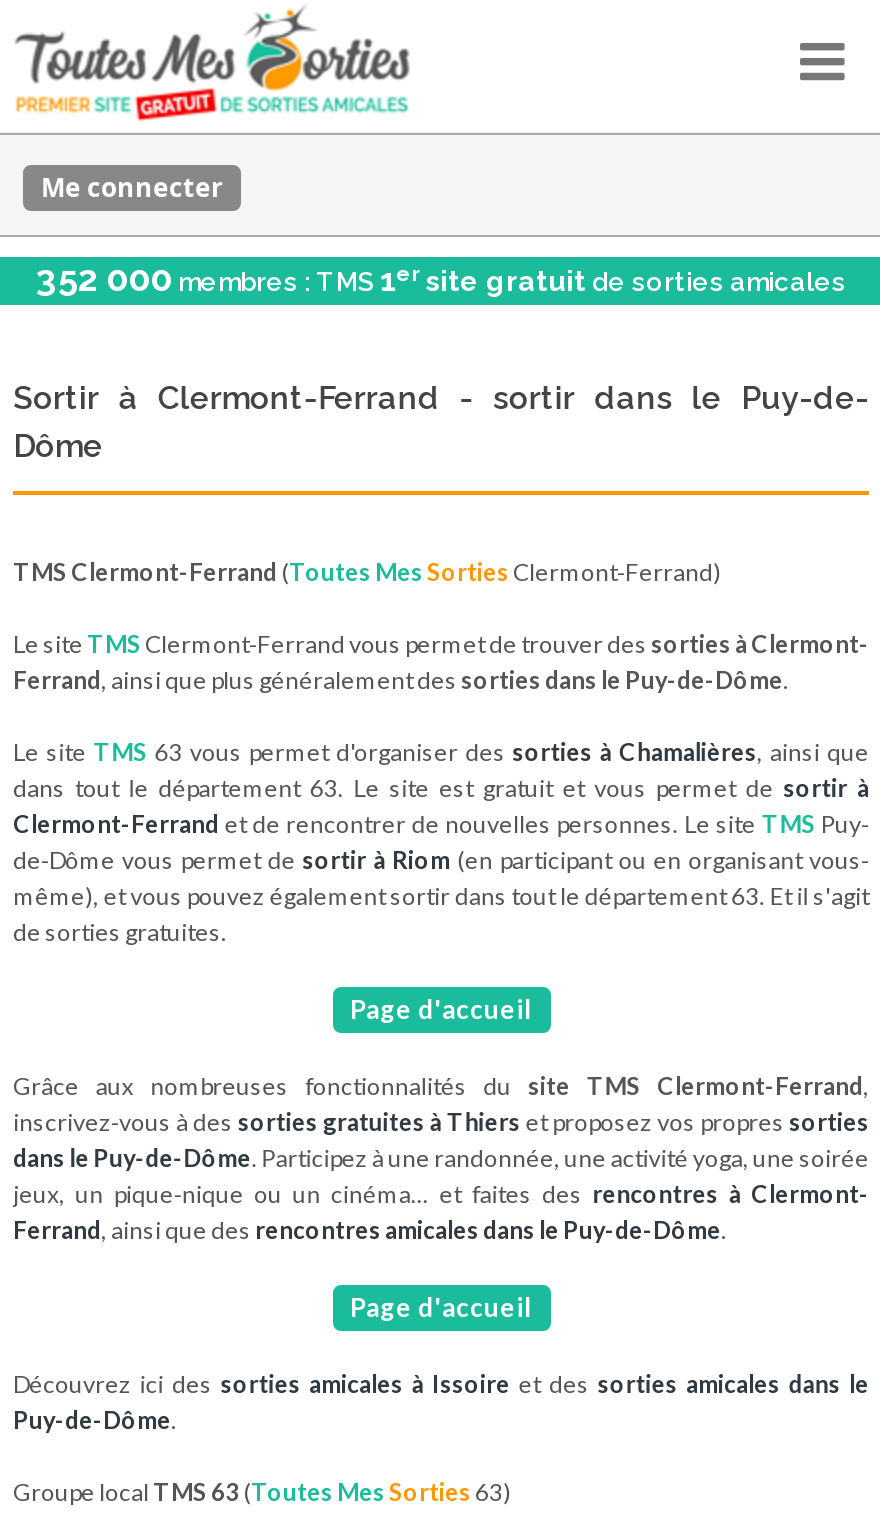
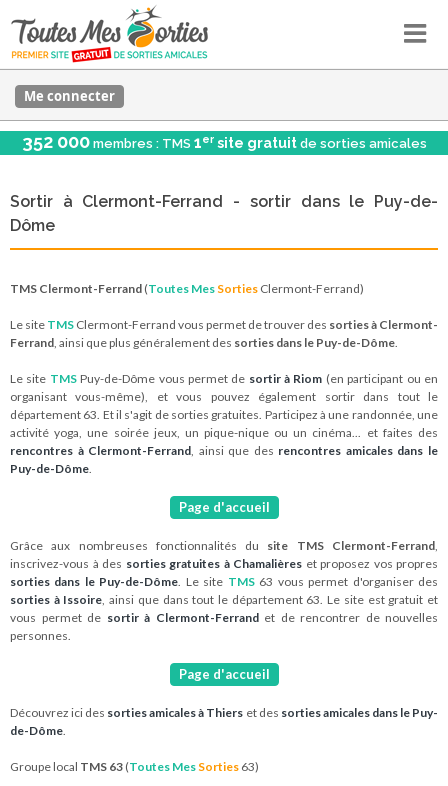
[13,737,869,947] Le site TMS 63 vous permet d'organiser des sorties à Chamalières, ainsi que | dans tout le département 63. Le site est gratuit et vous permet de sortir à | Clermont-Ferrand et de rencontrer de nouvelles personnes. Le site TMS Puy- | de-Dôme vous permet de sortir à Riom (en participant ou en organisant vous- | même), et vous pouvez également sortir dans tout le département 63. Et il s'agit | de sorties gratuites. -> [10,371,438,476] Le site TMS Puy-de-Dôme vous permet de sortir à Riom (en participant ou en | organisant vous-même), et vous pouvez également sortir dans tout le | département 63. Et il s'agit de sorties gratuites. Participez à une randonnée, une | activité yoga, une soirée jeux, un pique-nique ou un cinéma... et faites des | rencontres à Clermont-Ferrand, ainsi que des rencontres amicales dans le | Puy-de-Dôme.
[13,1107,869,1245] inscrivez-vous à des sorties gratuites à Thiers et proposez vos propres sorties | dans le Puy-de-Dôme. Participez à une randonnée, une activité yoga, une soirée | jeux, un pique-nique ou un cinéma... et faites des rencontres à Clermont- | Ferrand, ainsi que des rencontres amicales dans le Puy-de-Dôme. -> [10,556,438,643] inscrivez-vous à des sorties gratuites à Chamalières et proposez vos propres | sorties dans le Puy-de-Dôme. Le site TMS 63 vous permet d'organiser des | sorties à Issoire, ainsi que dans tout le département 63. Le site est gratuit et | vous permet de sortir à Clermont-Ferrand et de rencontrer de nouvelles | personnes.
[13,1369,869,1435] Découvrez ici des sorties amicales à Issoire et des sorties amicales dans le | Puy-de-Dôme. -> [10,705,438,738] Découvrez ici des sorties amicales à Thiers et des sorties amicales dans le Puy- | de-Dôme.

